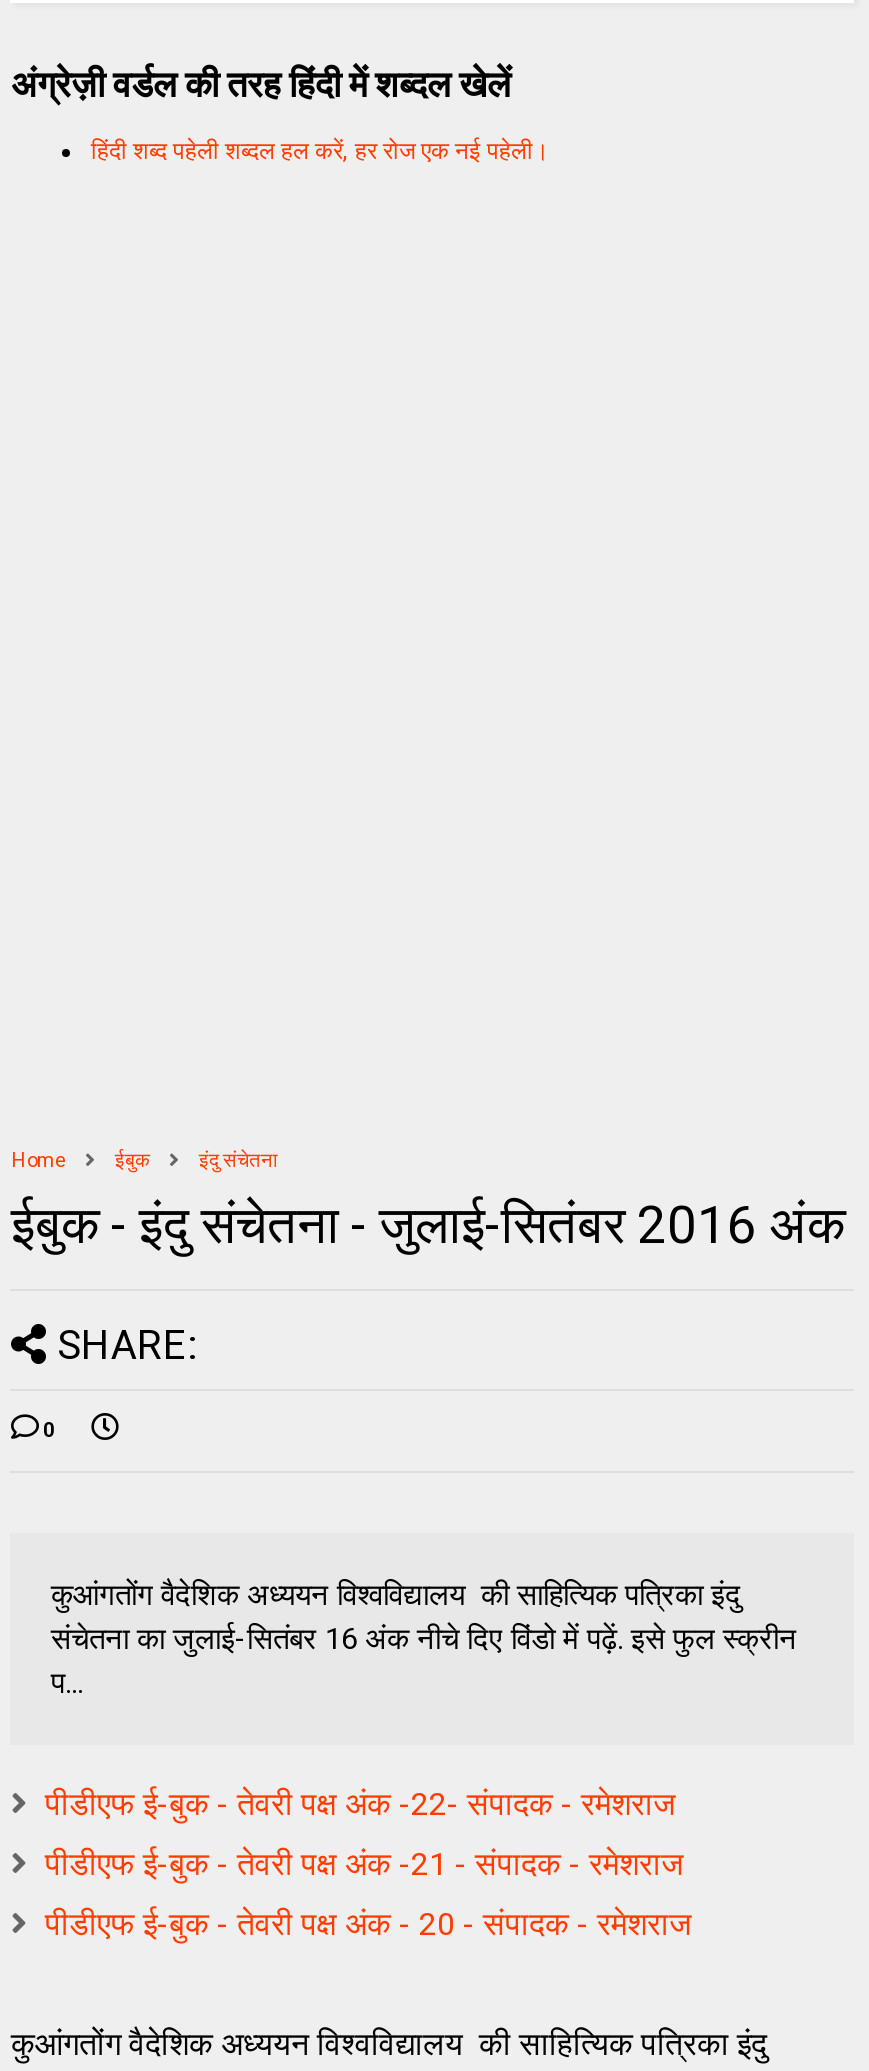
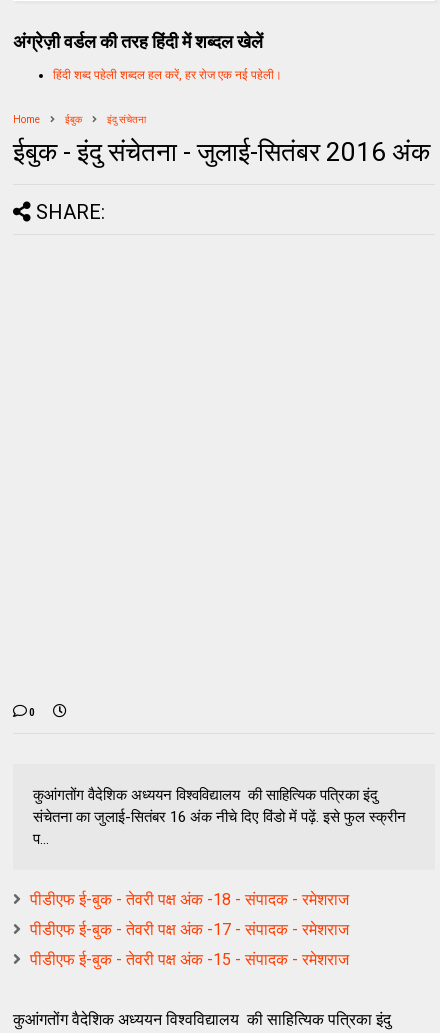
moved [11,1149,845,1369] -> [13,114,430,224]: Home | ईबुक | इंदु संचेतना | ईबुक - इंदु संचेतना - जुलाई-सितंबर 2016 अंक | SHARE:
[45,1785,675,1823] पीडीएफ ई-बुक - तेवरी पक्ष अंक -22- संपादक - रमेशराज -> [30,890,349,909] पीडीएफ ई-बुक - तेवरी पक्ष अंक -18 - संपादक - रमेशराज
[45,1845,683,1883] पीडीएफ ई-बुक - तेवरी पक्ष अंक -21 - संपादक - रमेशराज -> [30,920,349,939] पीडीएफ ई-बुक - तेवरी पक्ष अंक -17 - संपादक - रमेशराज
[45,1905,691,1943] पीडीएफ ई-बुक - तेवरी पक्ष अंक - 20 - संपादक - रमेशराज -> [30,950,349,969] पीडीएफ ई-बुक - तेवरी पक्ष अंक -15 - संपादक - रमेशराज

